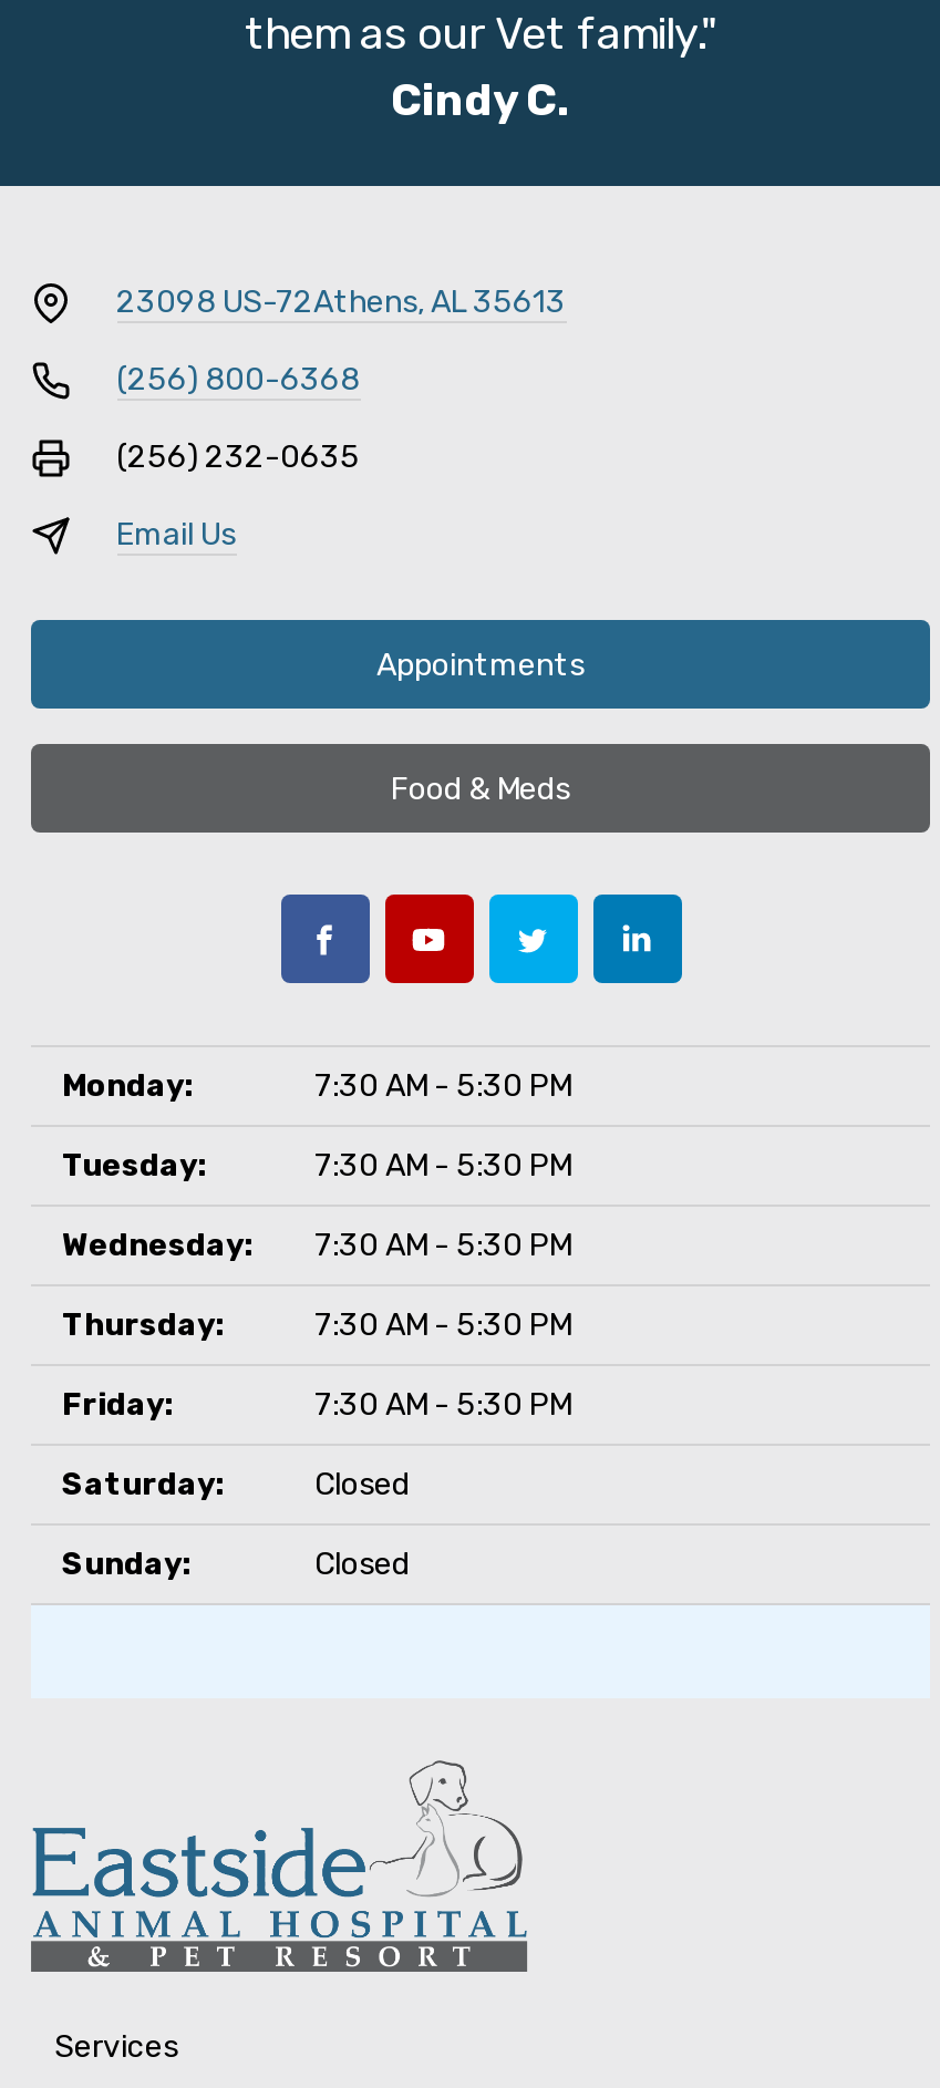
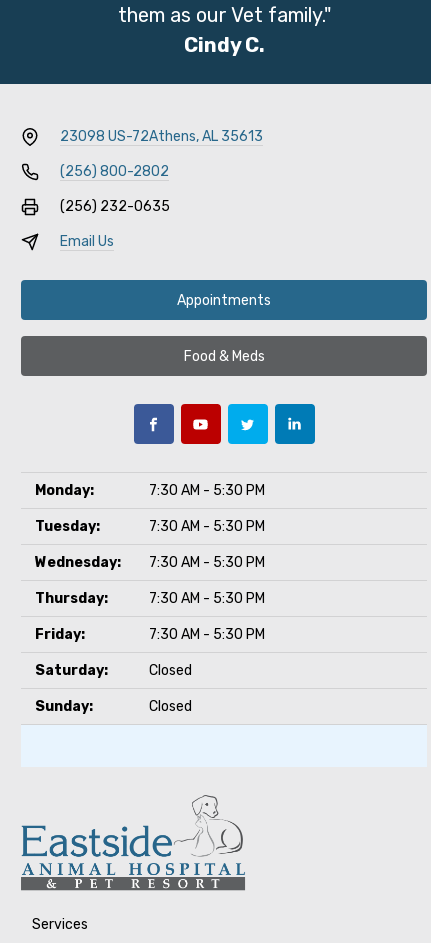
[116,362,360,400] (256) 800-6368 -> [59,163,168,180] (256) 800-2802

